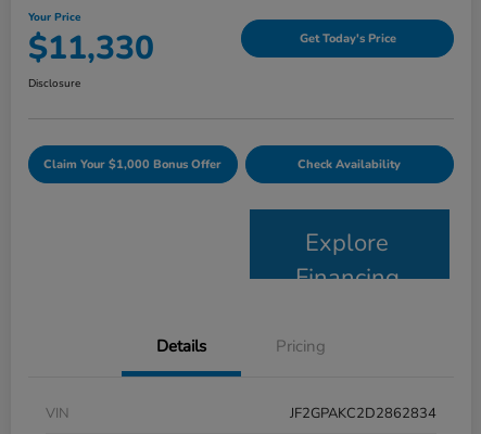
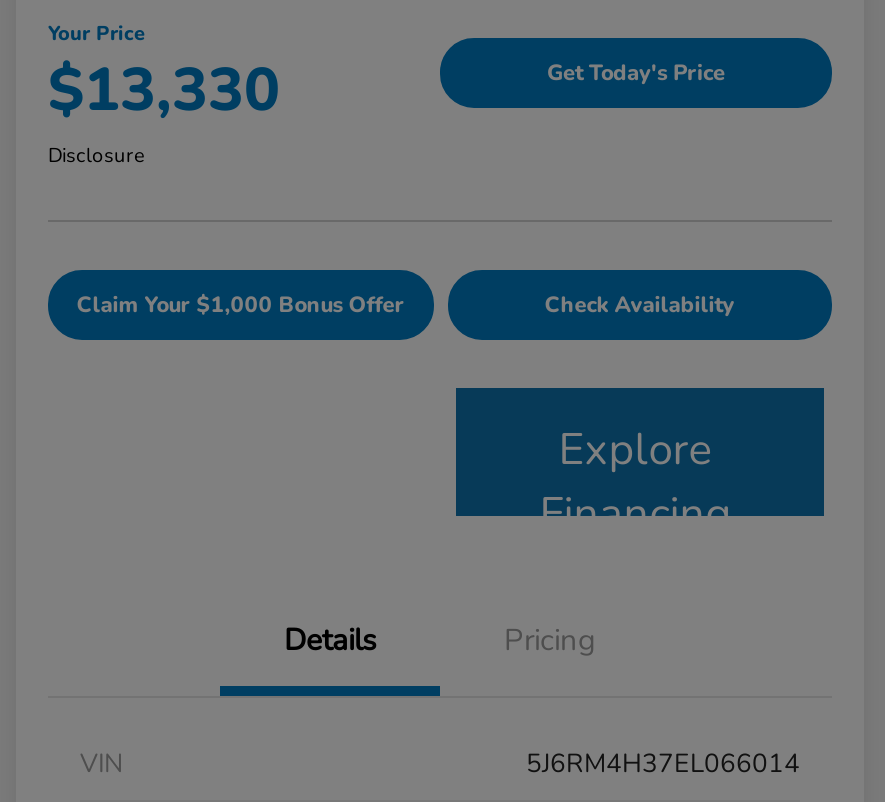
[28,26,154,71] $11,330 -> [48,50,280,132] $13,330
[290,404,436,423] JF2GPAKC2D2862834 -> [526,746,800,782] 5J6RM4H37EL066014

